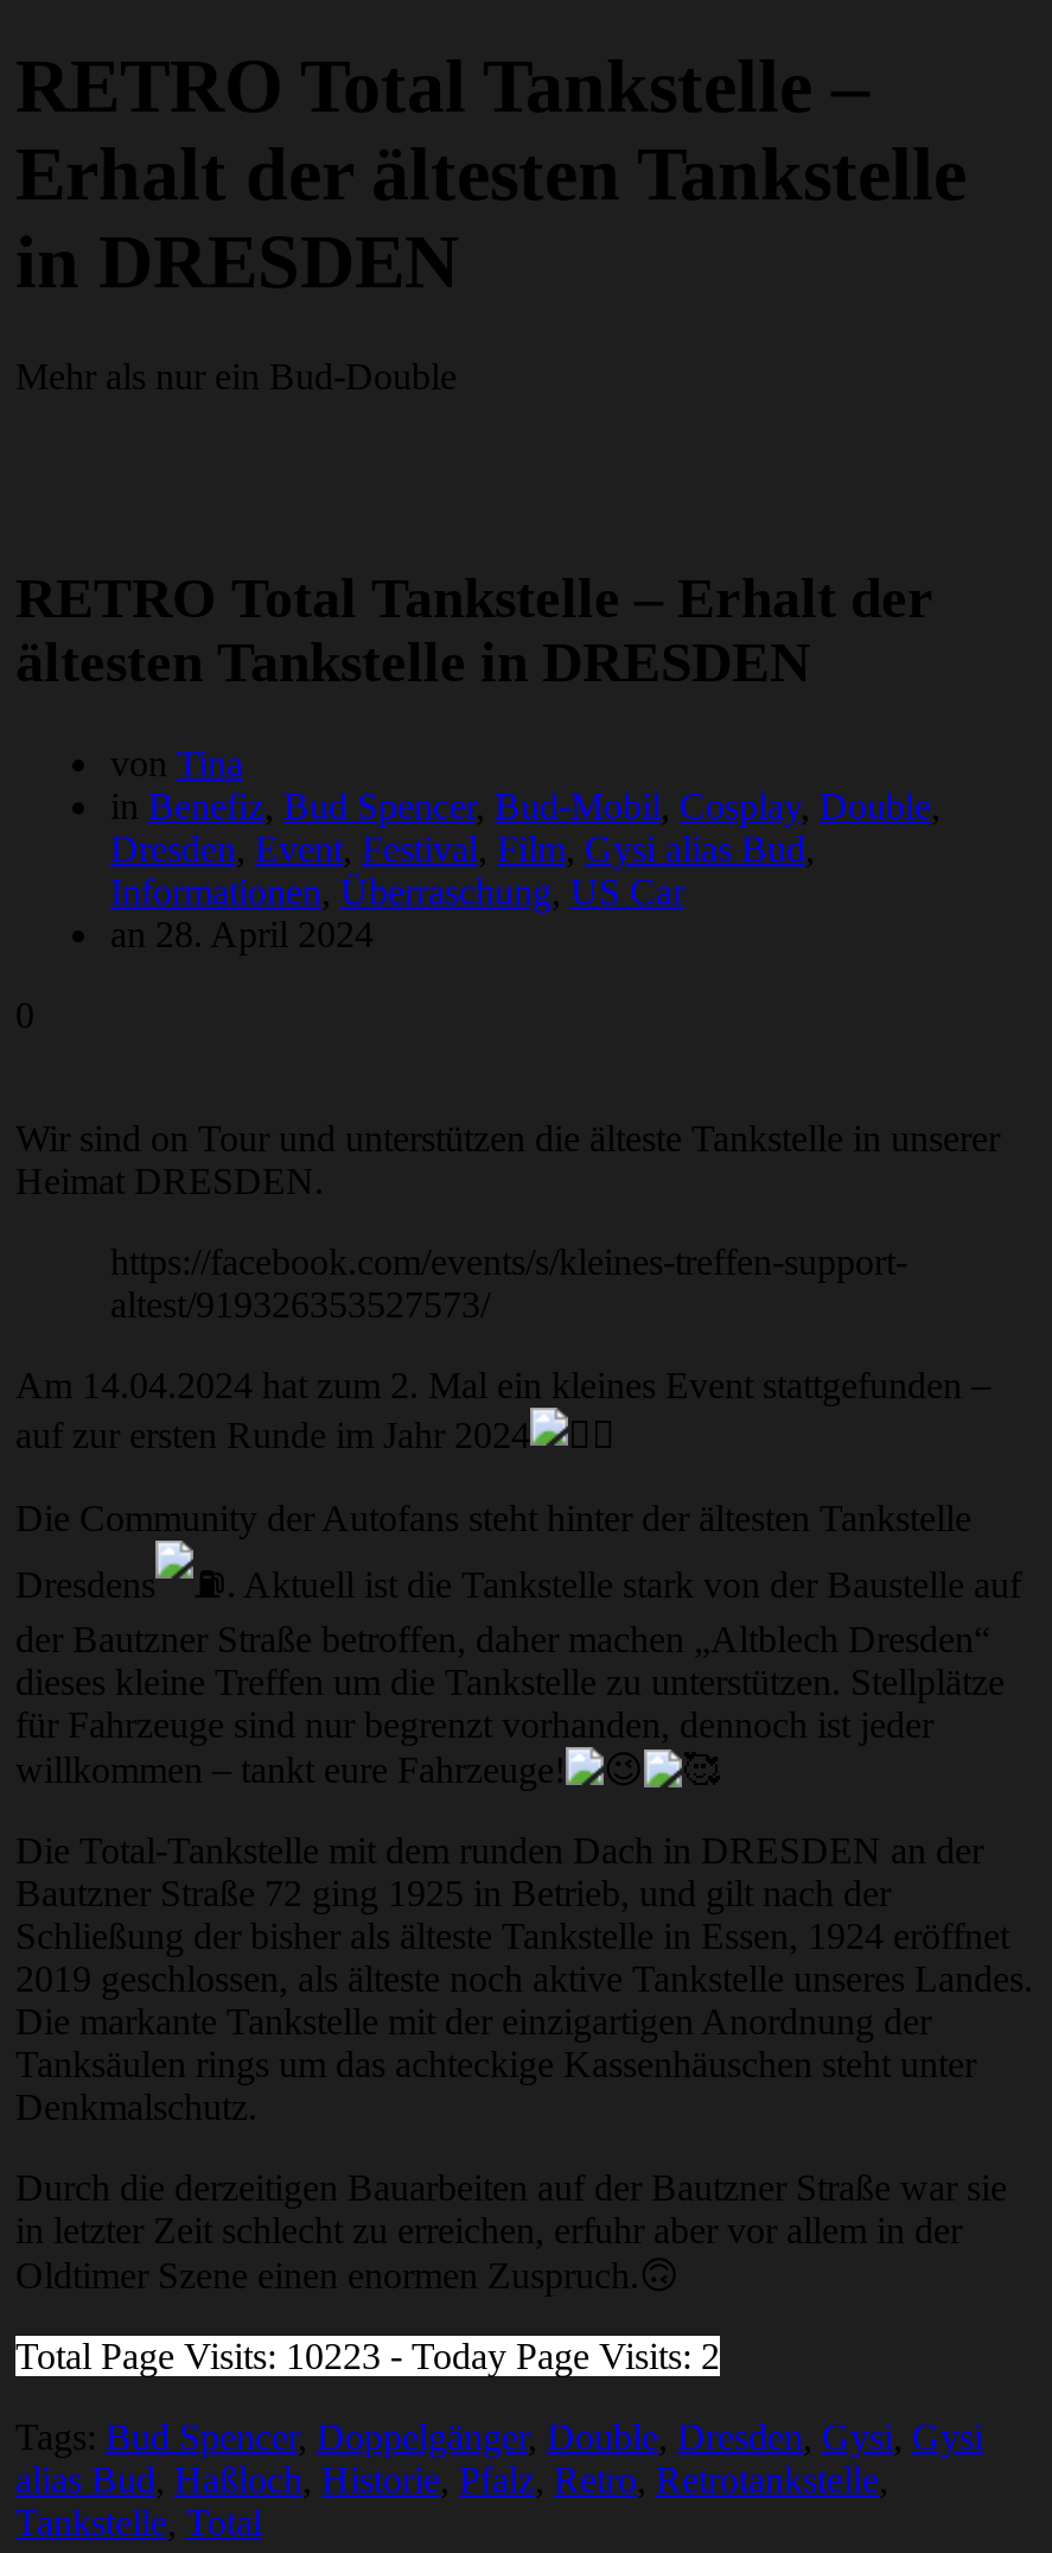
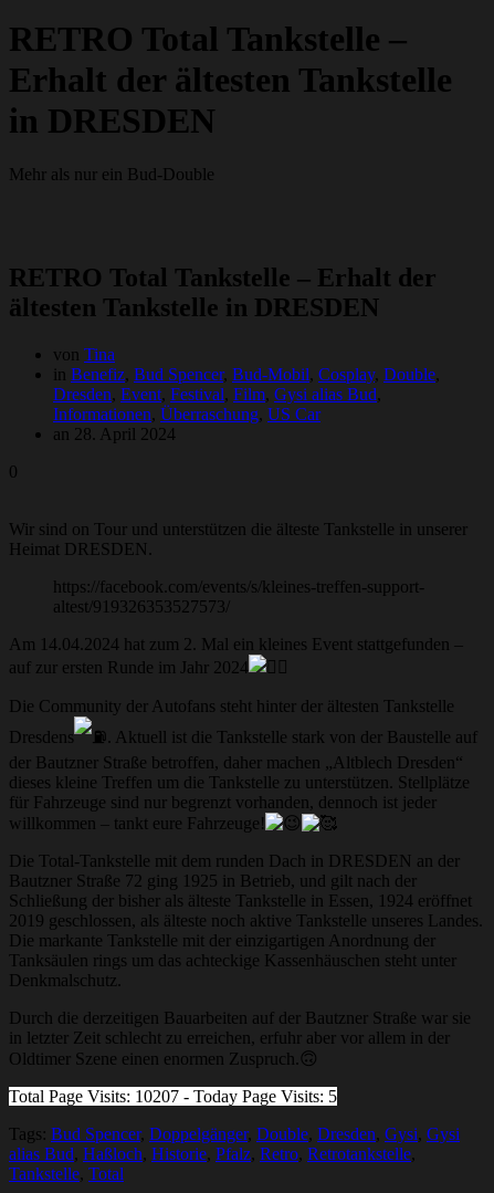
[15,2335,720,2376] Total Page Visits: 10223 - Today Page Visits: 2 -> [9,1087,337,1105] Total Page Visits: 10207 - Today Page Visits: 5

